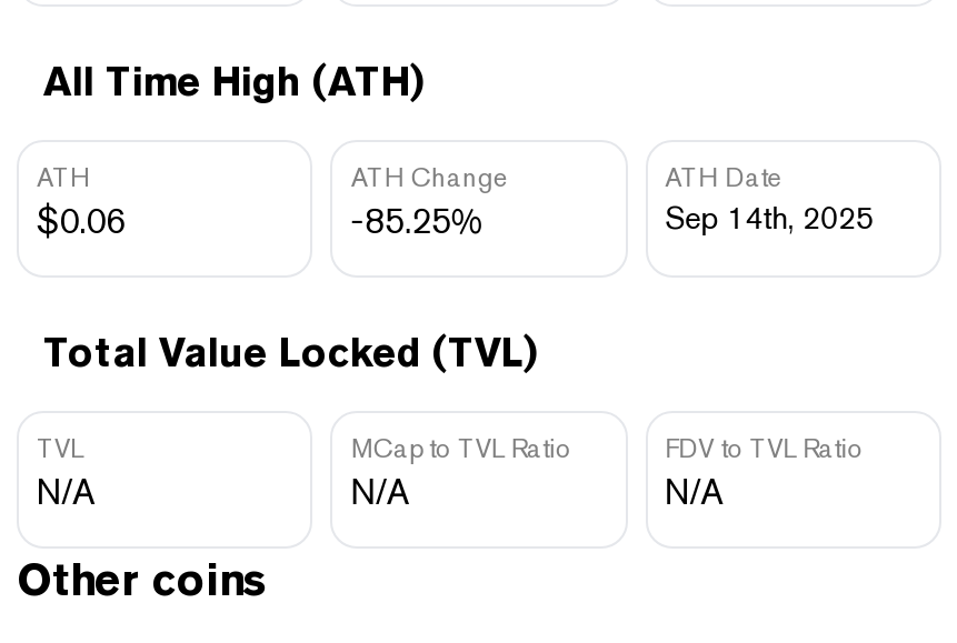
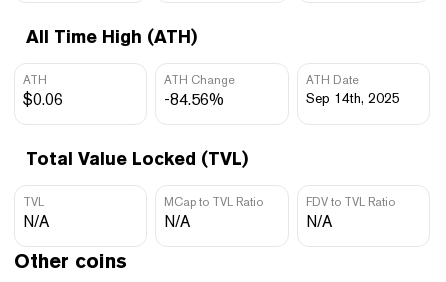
[351,200,484,242] -85.25% -> [164,90,224,109] -84.56%

